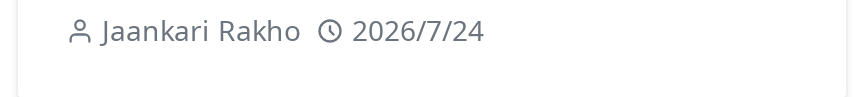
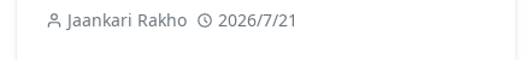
[102,12,484,50] Jaankari Rakho 2026/7/24 -> [67,9,298,32] Jaankari Rakho 2026/7/21

